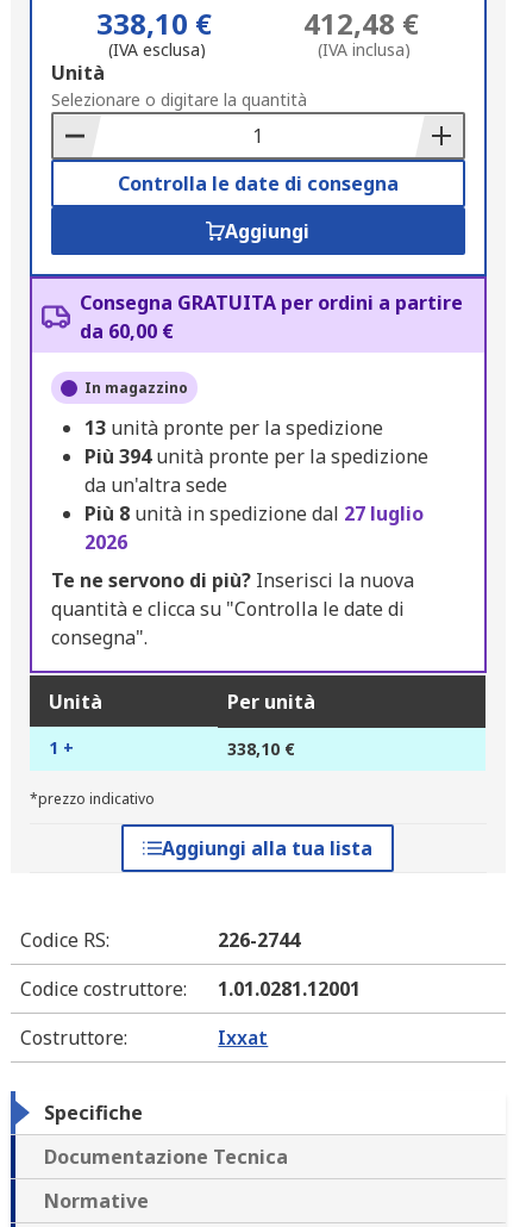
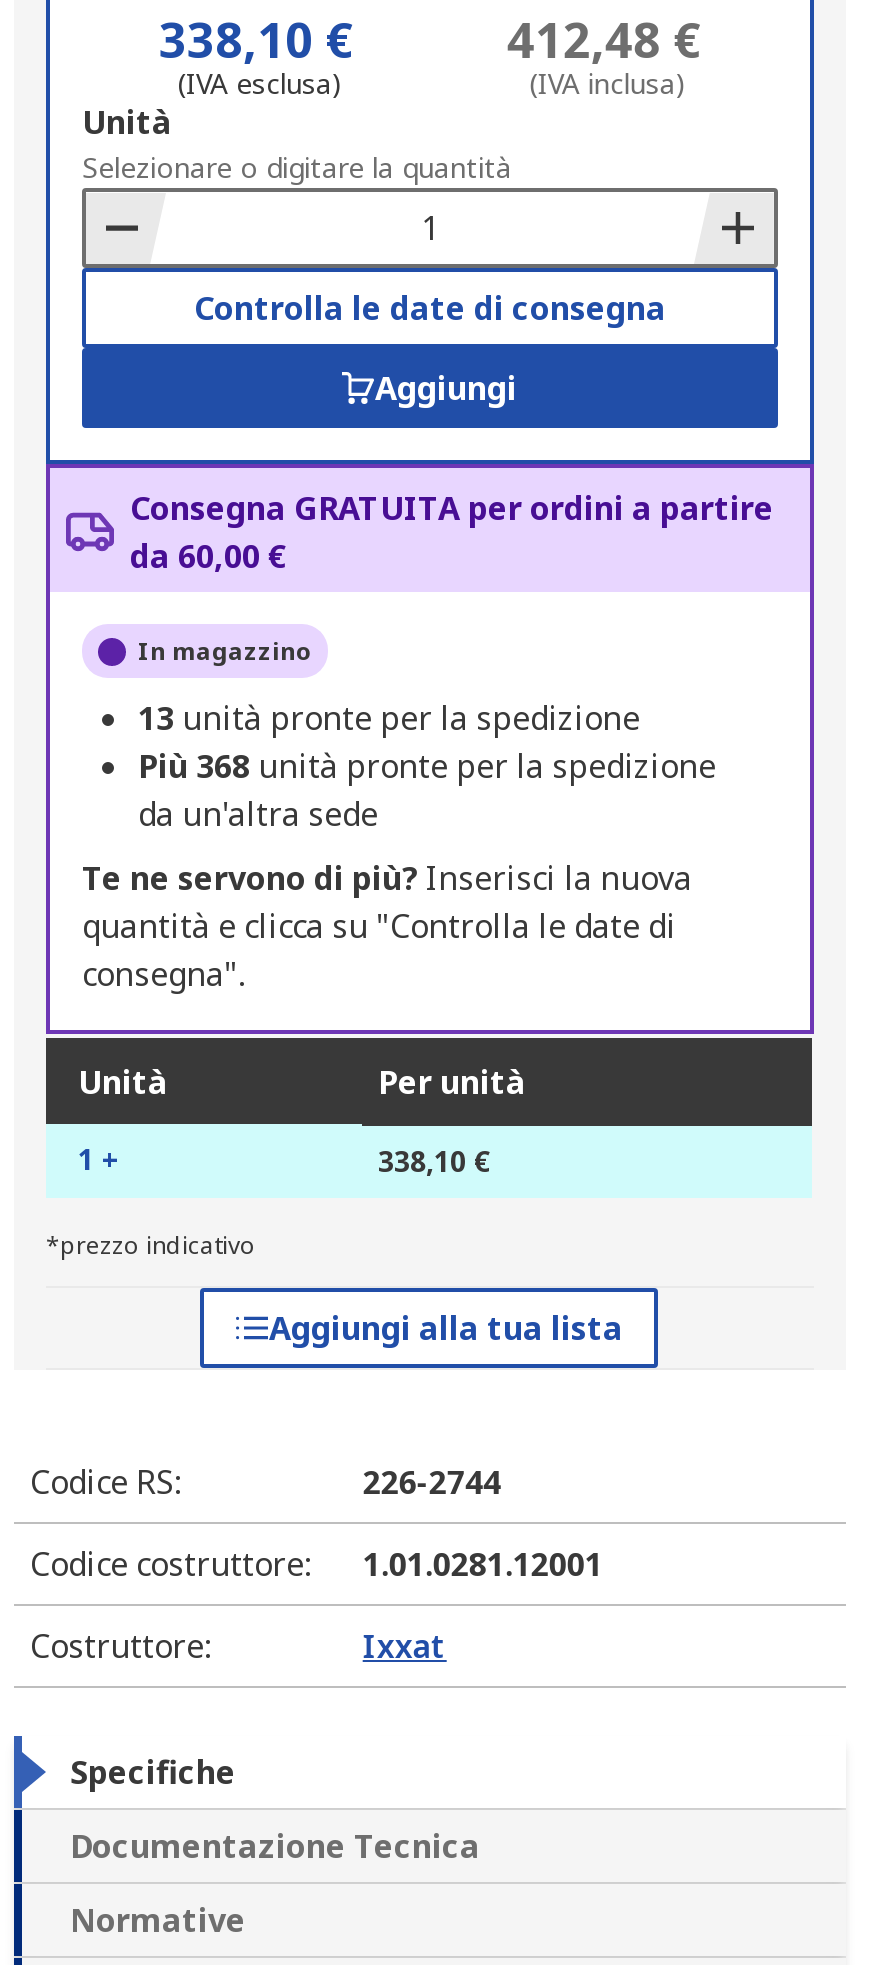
[84,444,428,470] Più 394 unità pronte per la spedizione -> [138,745,716,789] Più 368 unità pronte per la spedizione
[84,501,424,556] Più 8 unità in spedizione dal 27 luglio | 2026 -> none

